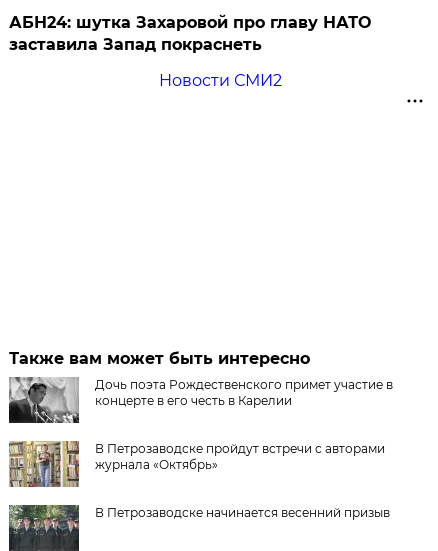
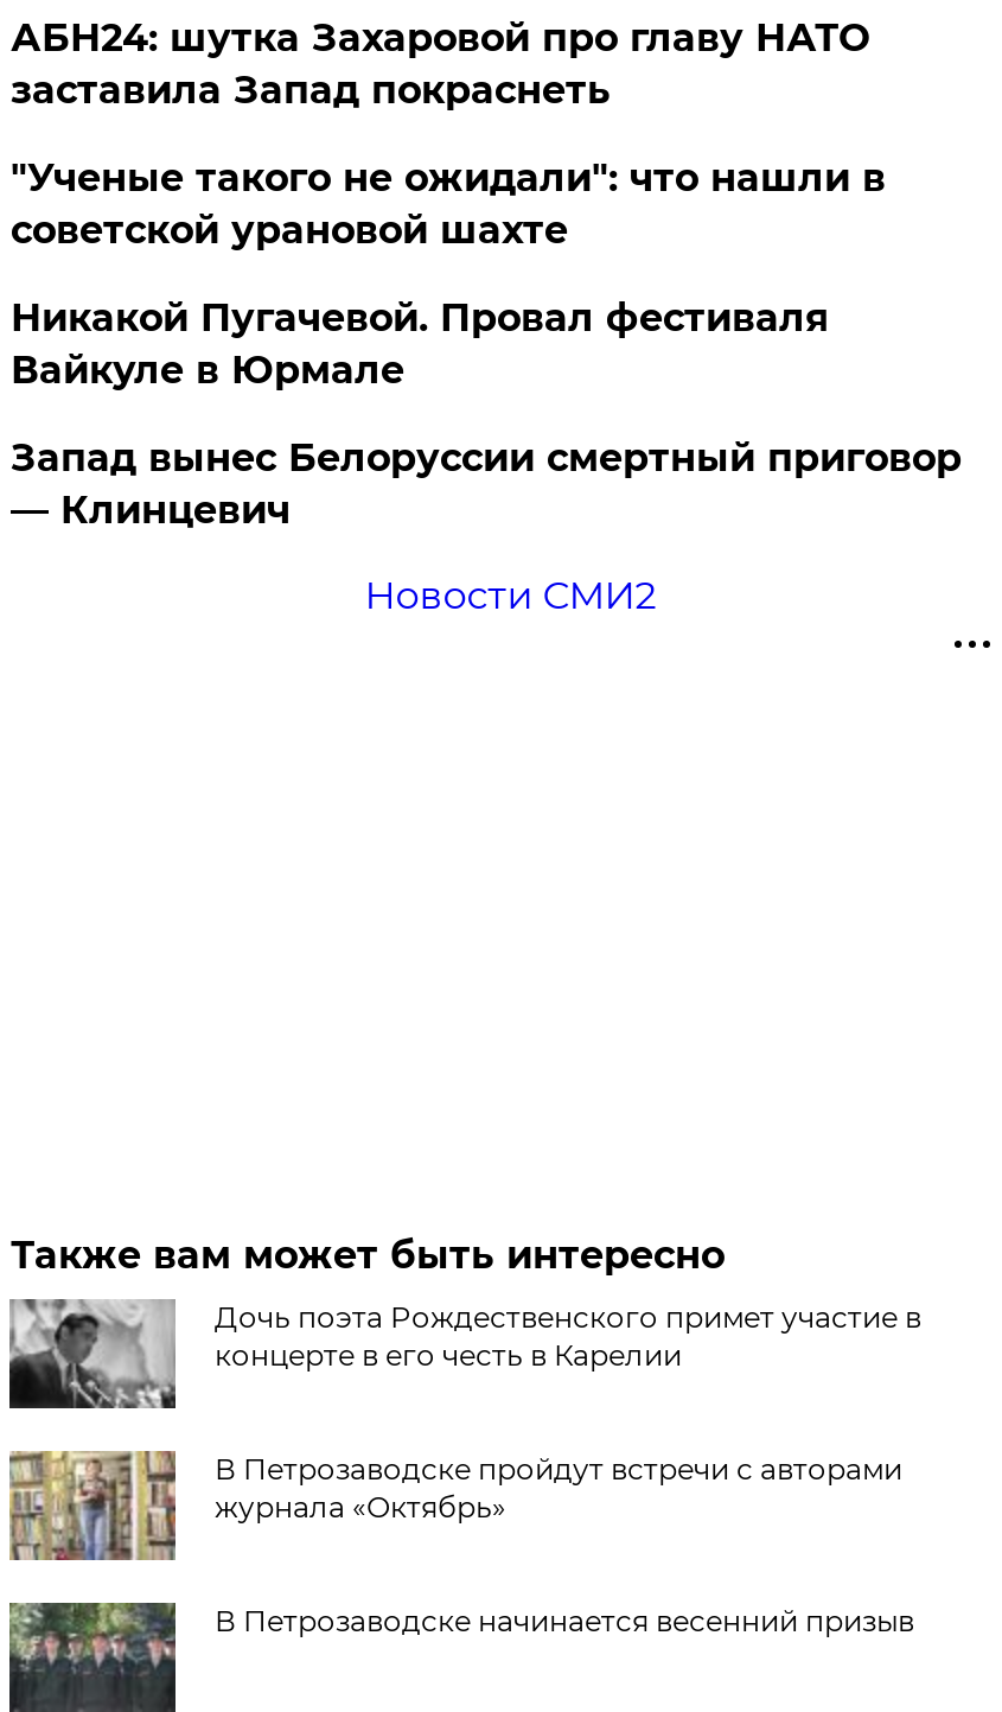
none -> [10,157,961,534] "Ученые такого не ожидали": что нашли в | советской урановой шахте | Никакой Пугачевой. Провал фестиваля | Вайкуле в Юрмале | Запад вынес Белоруссии смертный приговор | — Клинцевич

